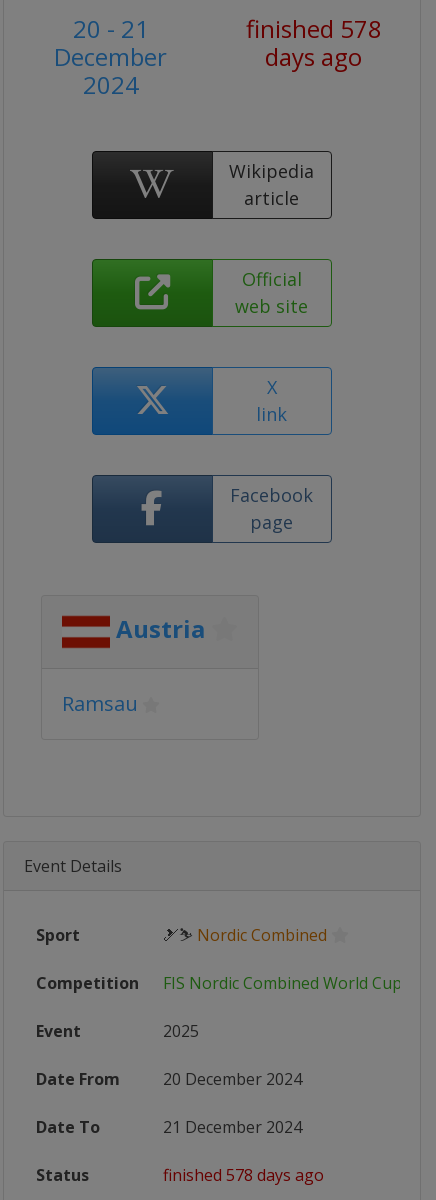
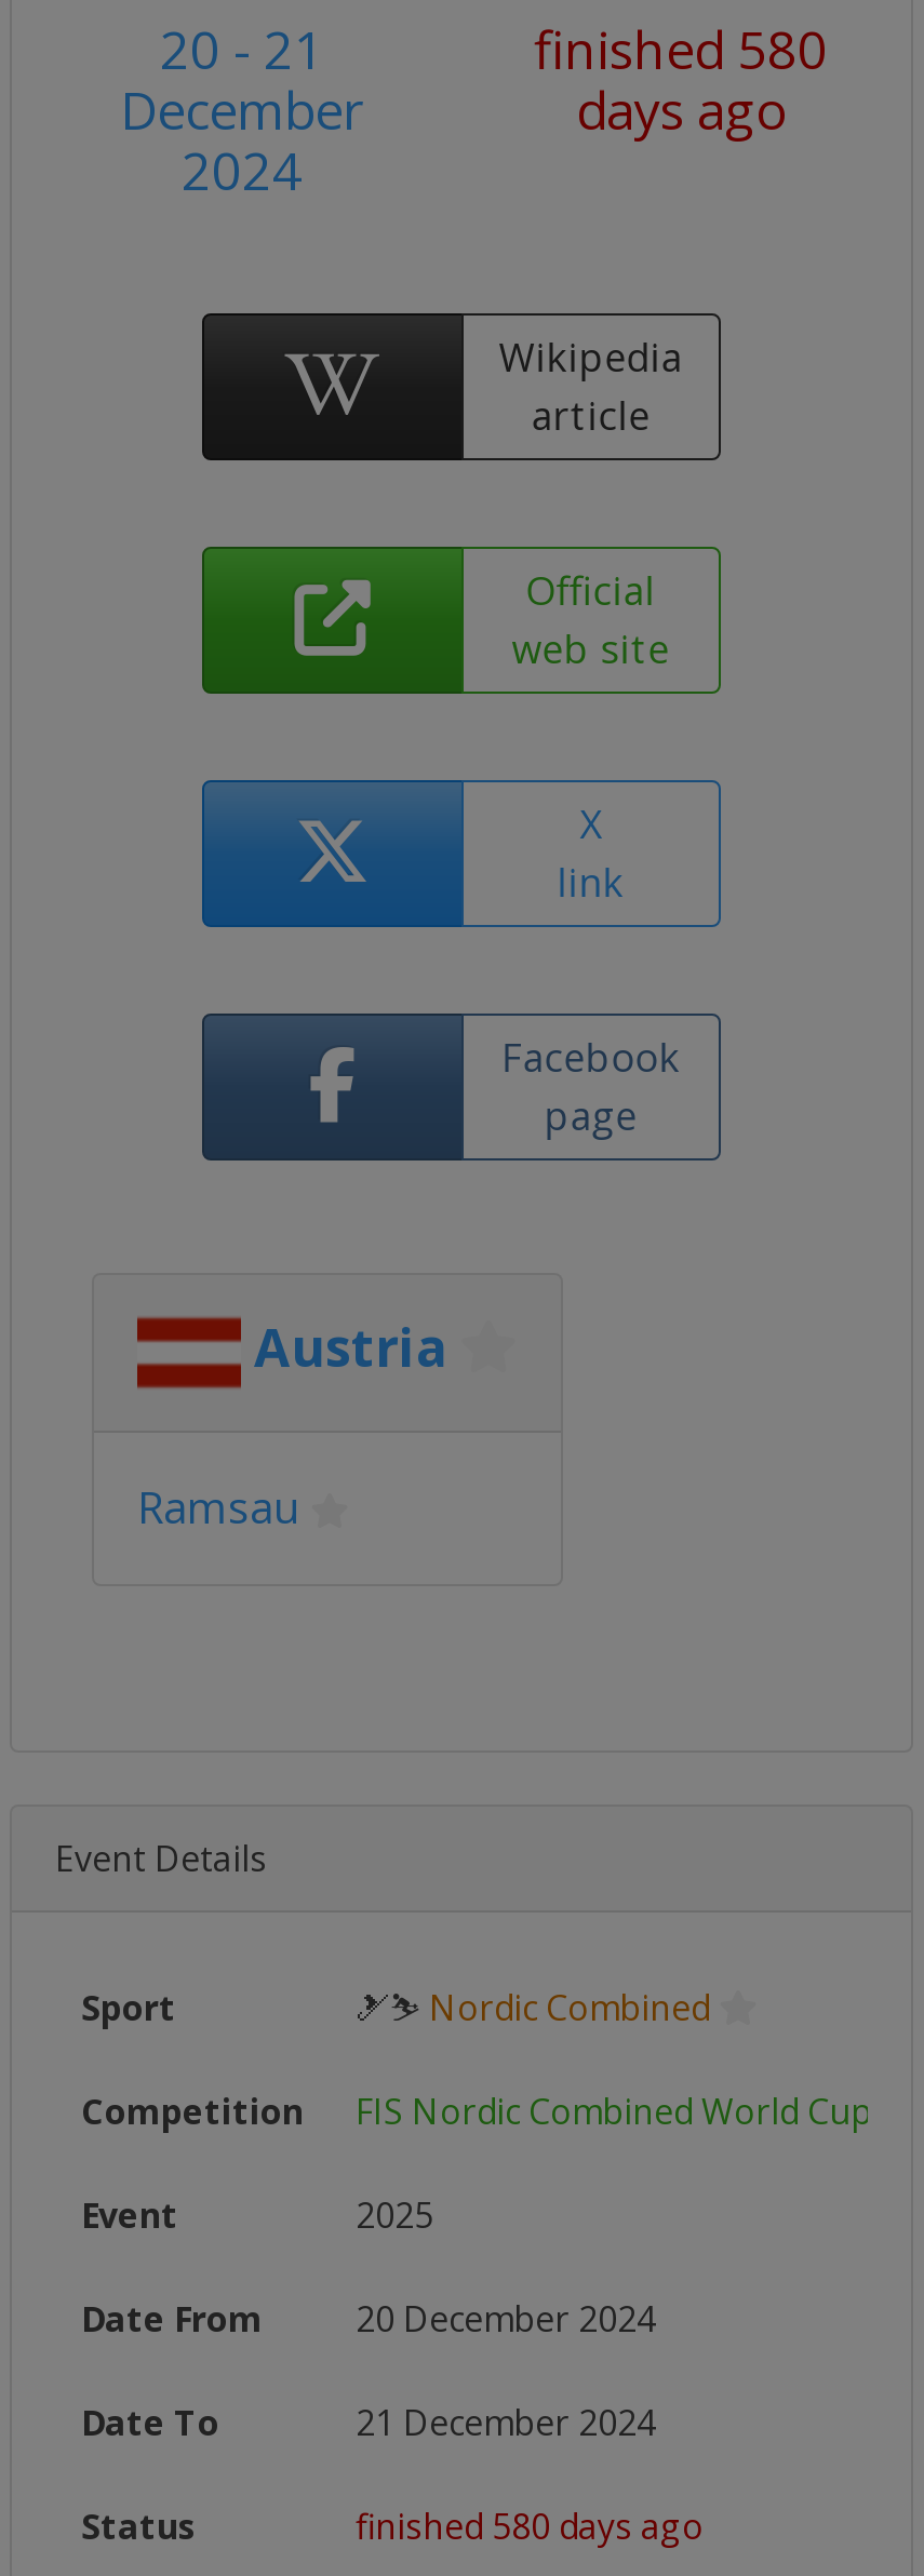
[245,12,381,45] finished 578 -> [534,13,828,84] finished 580
[163,1164,324,1186] finished 578 days ago -> [356,2503,704,2550] finished 580 days ago

